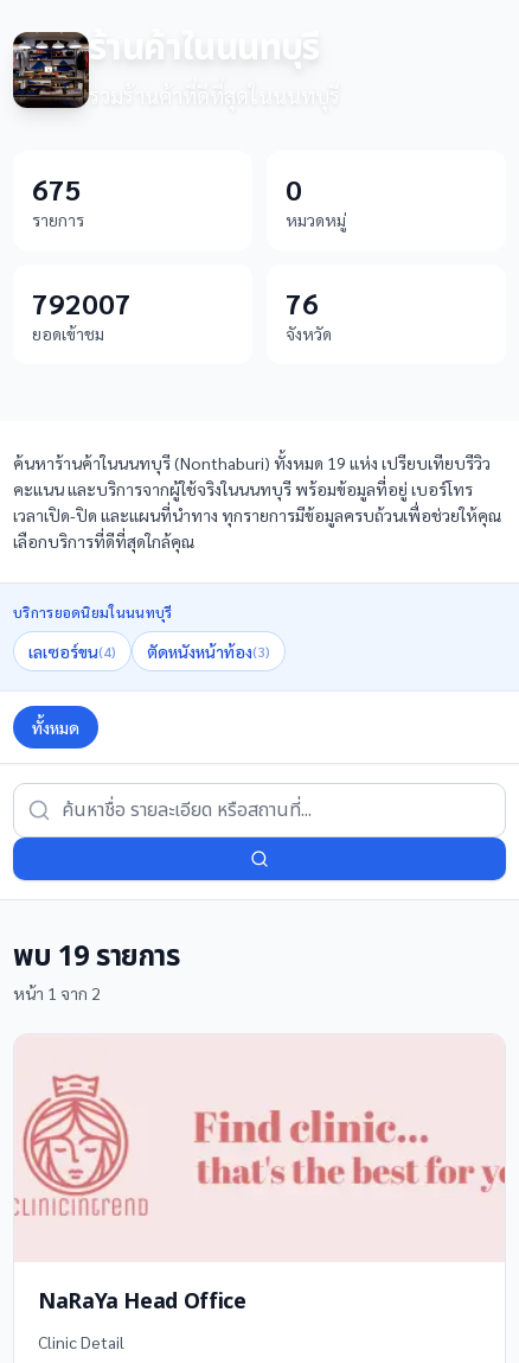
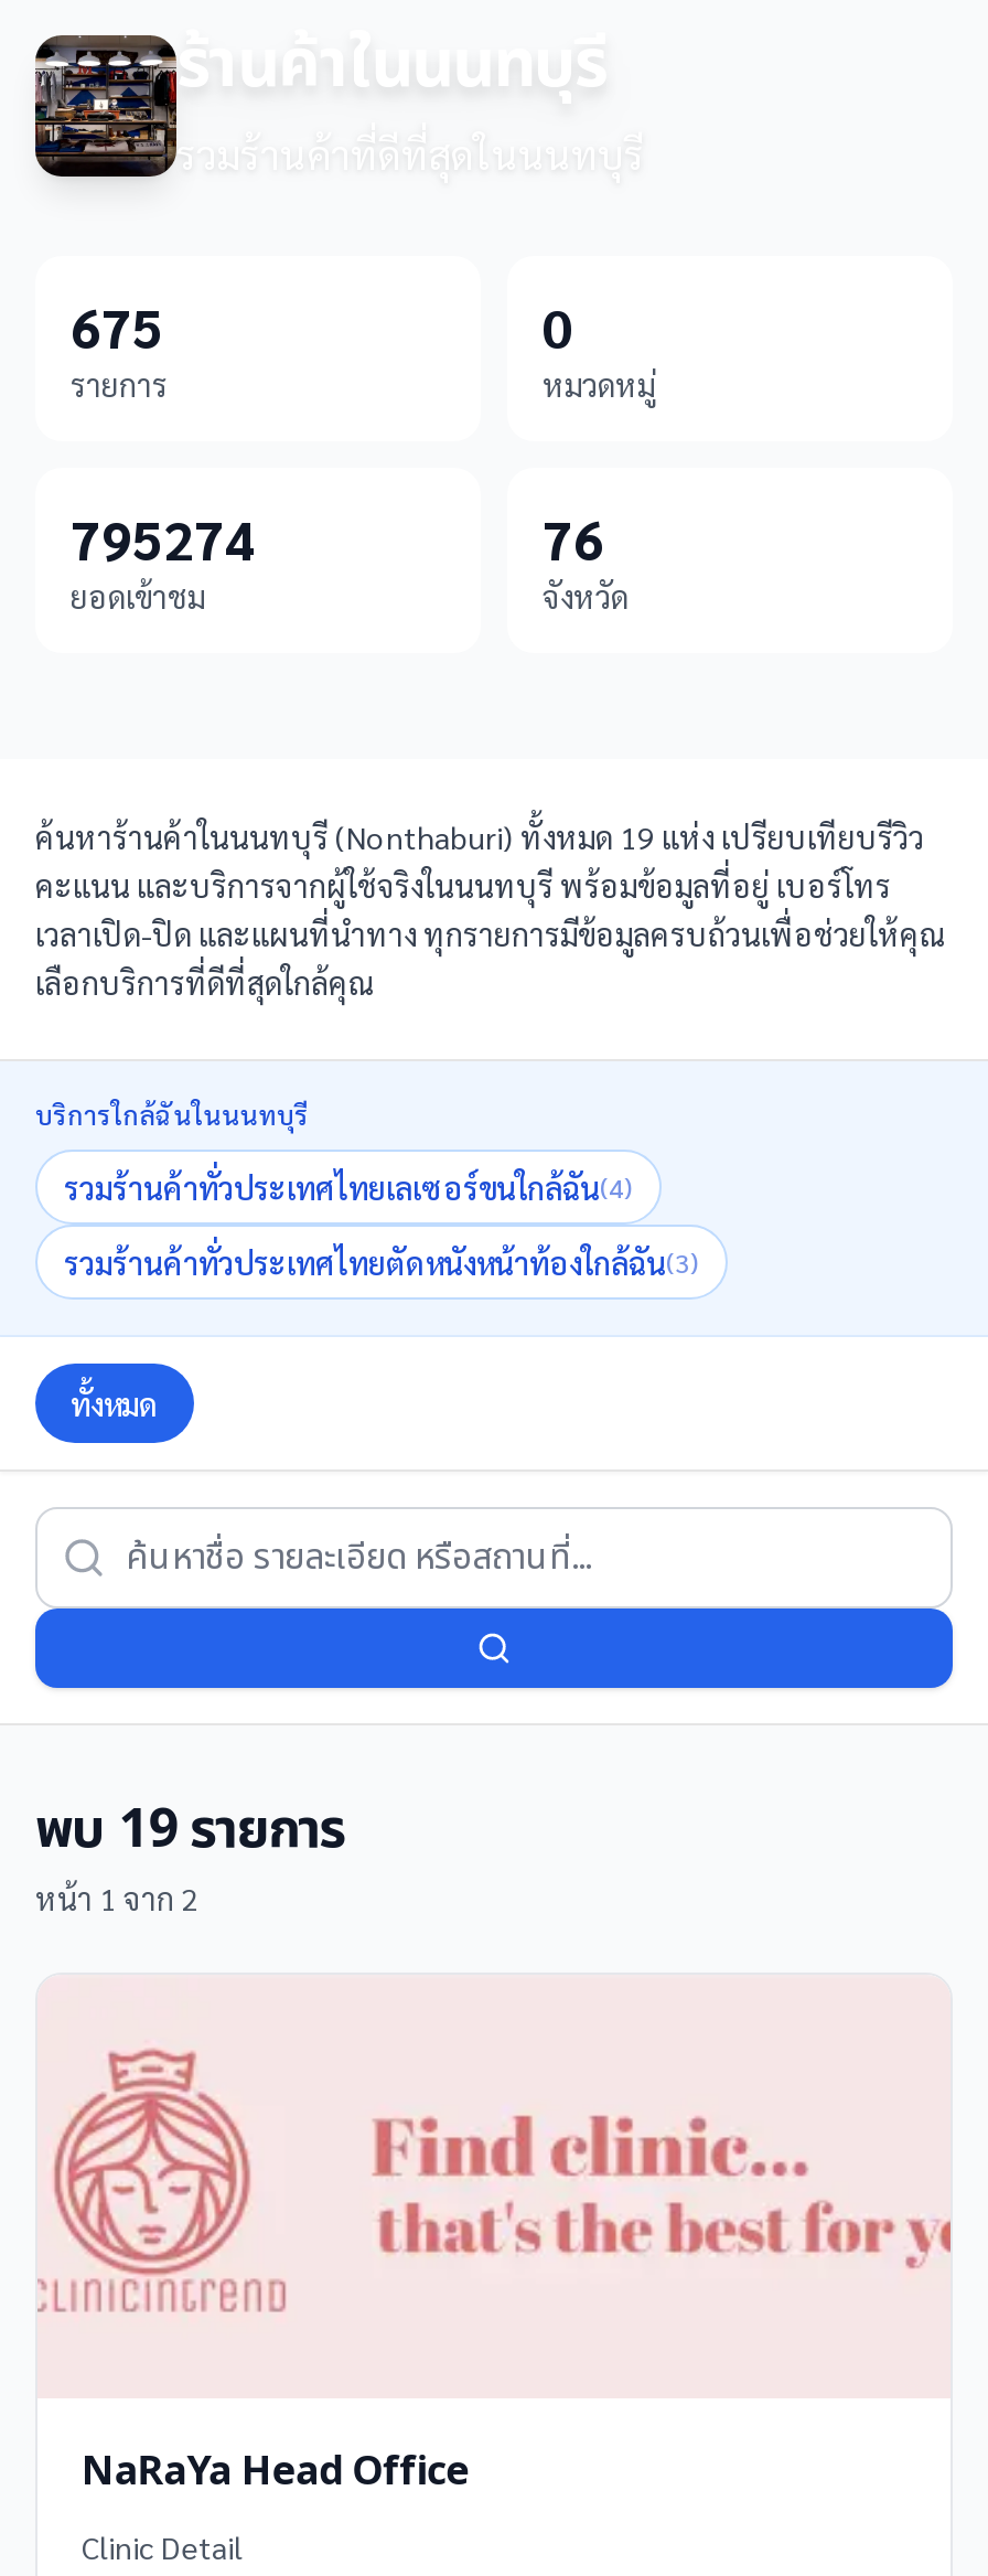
[32,284,132,321] 792007 -> [71,503,256,574] 795274
[13,603,270,662] บริการยอดนิยมในนนทบุรี | เลเซอร์ขน(4) | ตัดหนังหน้าท้อง(3) -> [35,1097,699,1282] บริการใกล้ฉันในนนทบุรี | รวมร้านค้าทั่วประเทศไทยเลเซอร์ขนใกล้ฉัน(4) | รวมร้านค้าทั่วประเทศไทยตัดหนังหน้าท้องใกล้ฉัน(3)

